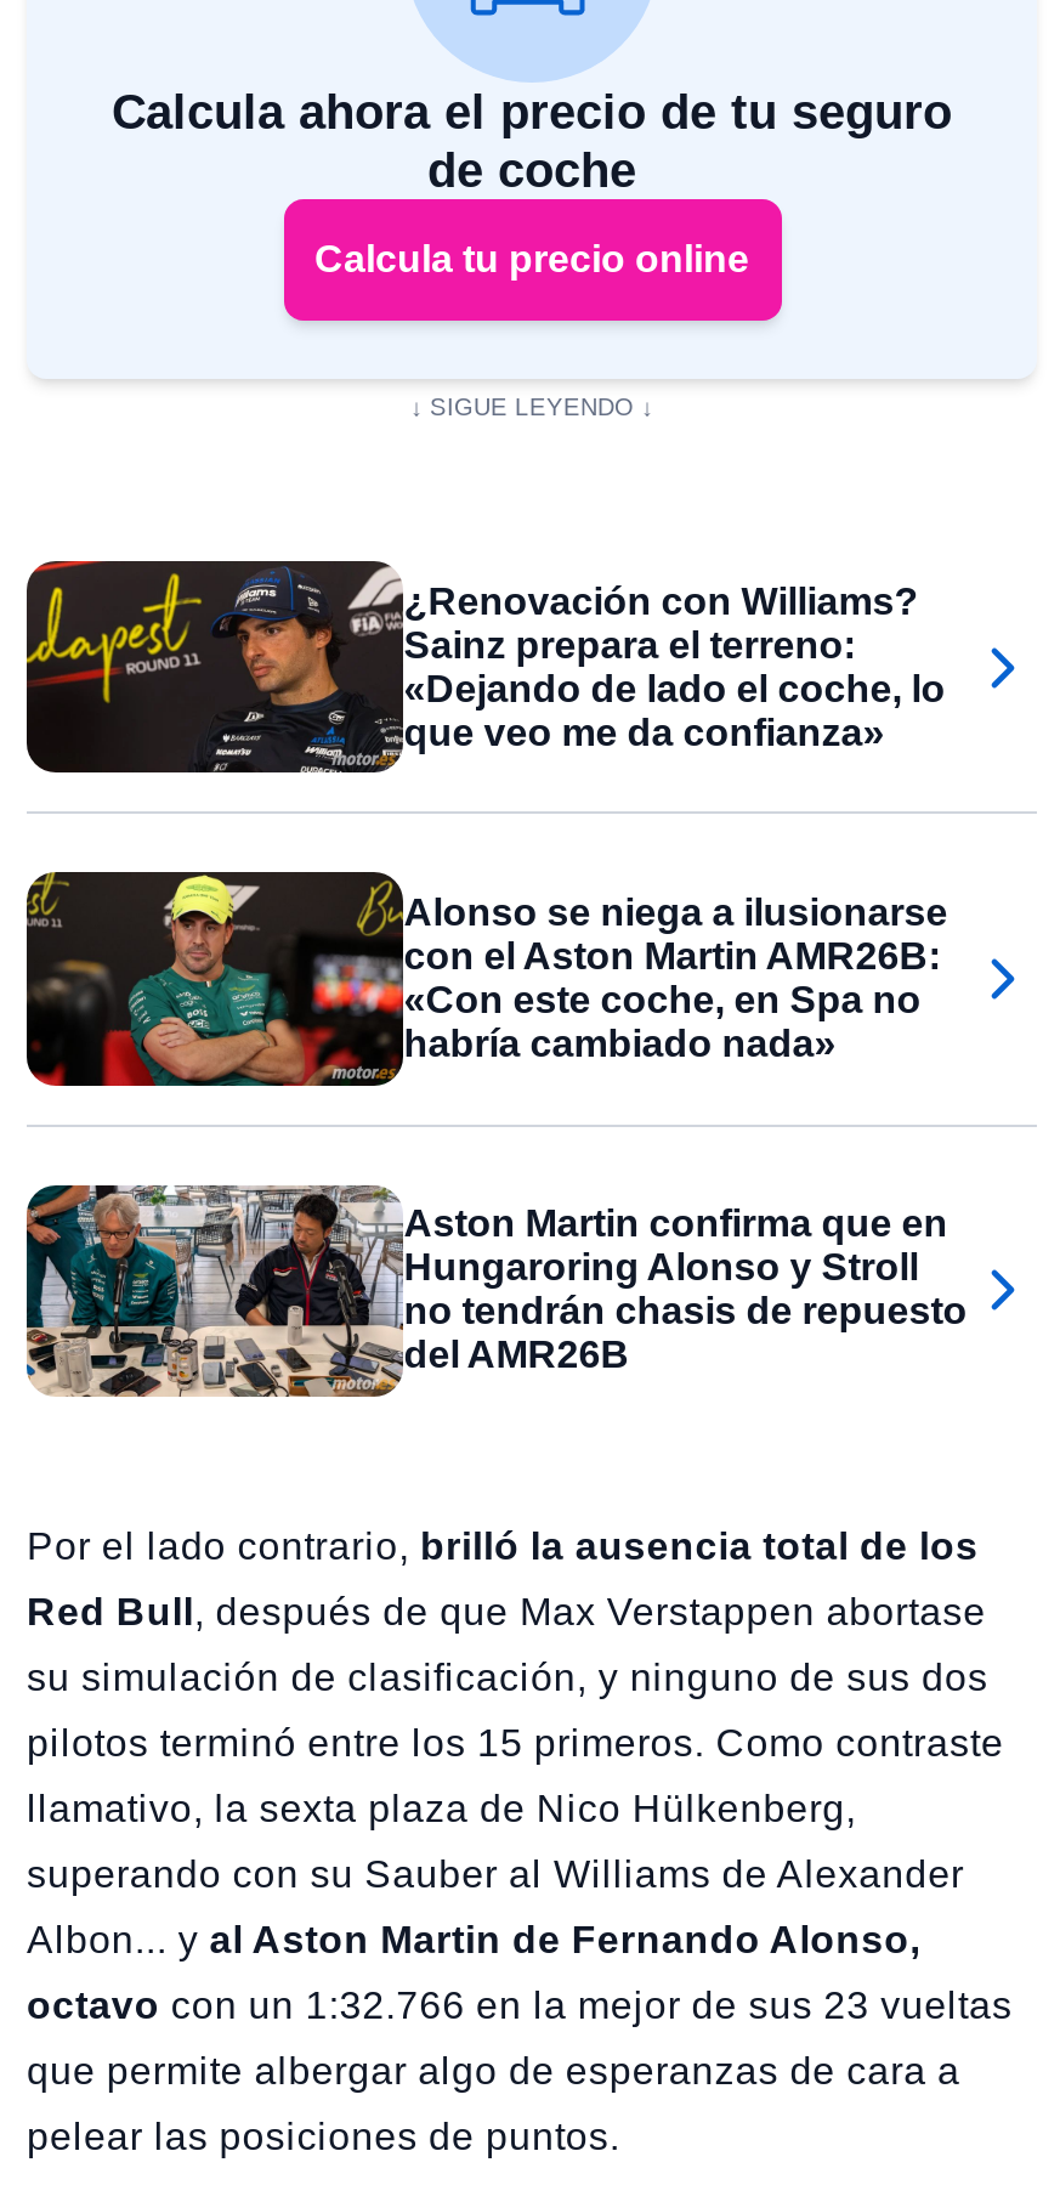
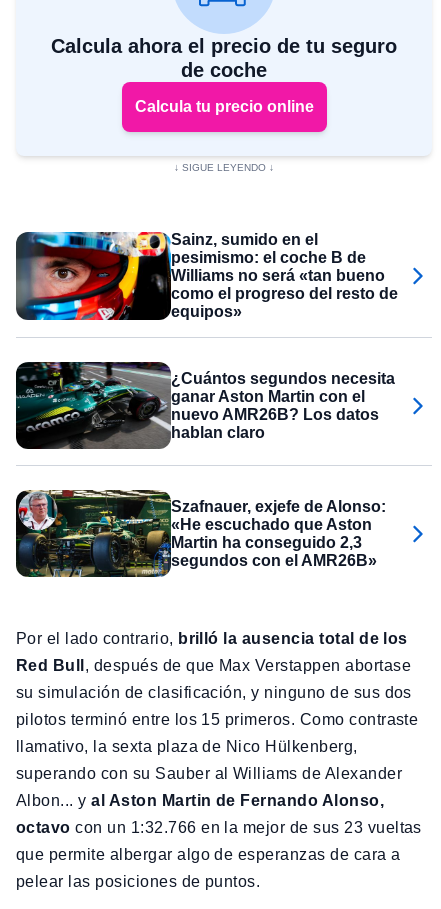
[27,559,945,775] [image] | ¿Renovación con Williams? | Sainz prepara el terreno: | «Dejando de lado el coche, lo | que veo me da confianza» -> [16,231,398,321] [image] | Sainz, sumido en el | pesimismo: el coche B de | Williams no será «tan bueno | como el progreso del resto de | equipos»
[27,872,948,1088] [image] | Alonso se niega a ilusionarse | con el Aston Martin AMR26B: | «Con este coche, en Spa no | habría cambiado nada» -> [16,362,395,450] [image] | ¿Cuántos segundos necesita | ganar Aston Martin con el | nuevo AMR26B? Los datos | hablan claro
[24,1183,967,1399] [image] | Aston Martin confirma que en | Hungaroring Alonso y Stroll | no tendrán chasis de repuesto | del AMR26B -> [15,490,386,578] [image] | Szafnauer, exjefe de Alonso: | «He escuchado que Aston | Martin ha conseguido 2,3 | segundos con el AMR26B»

